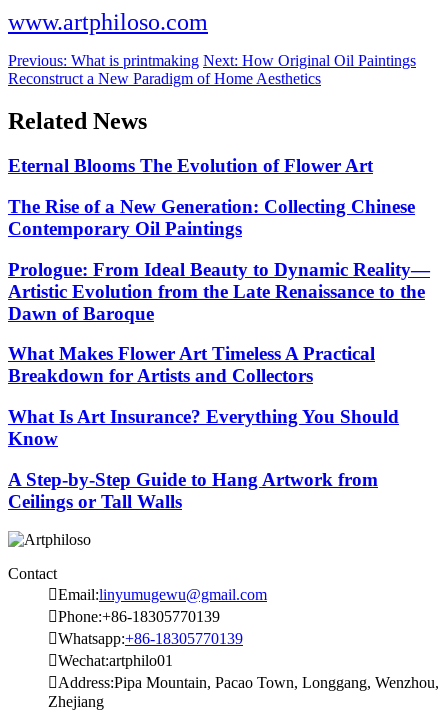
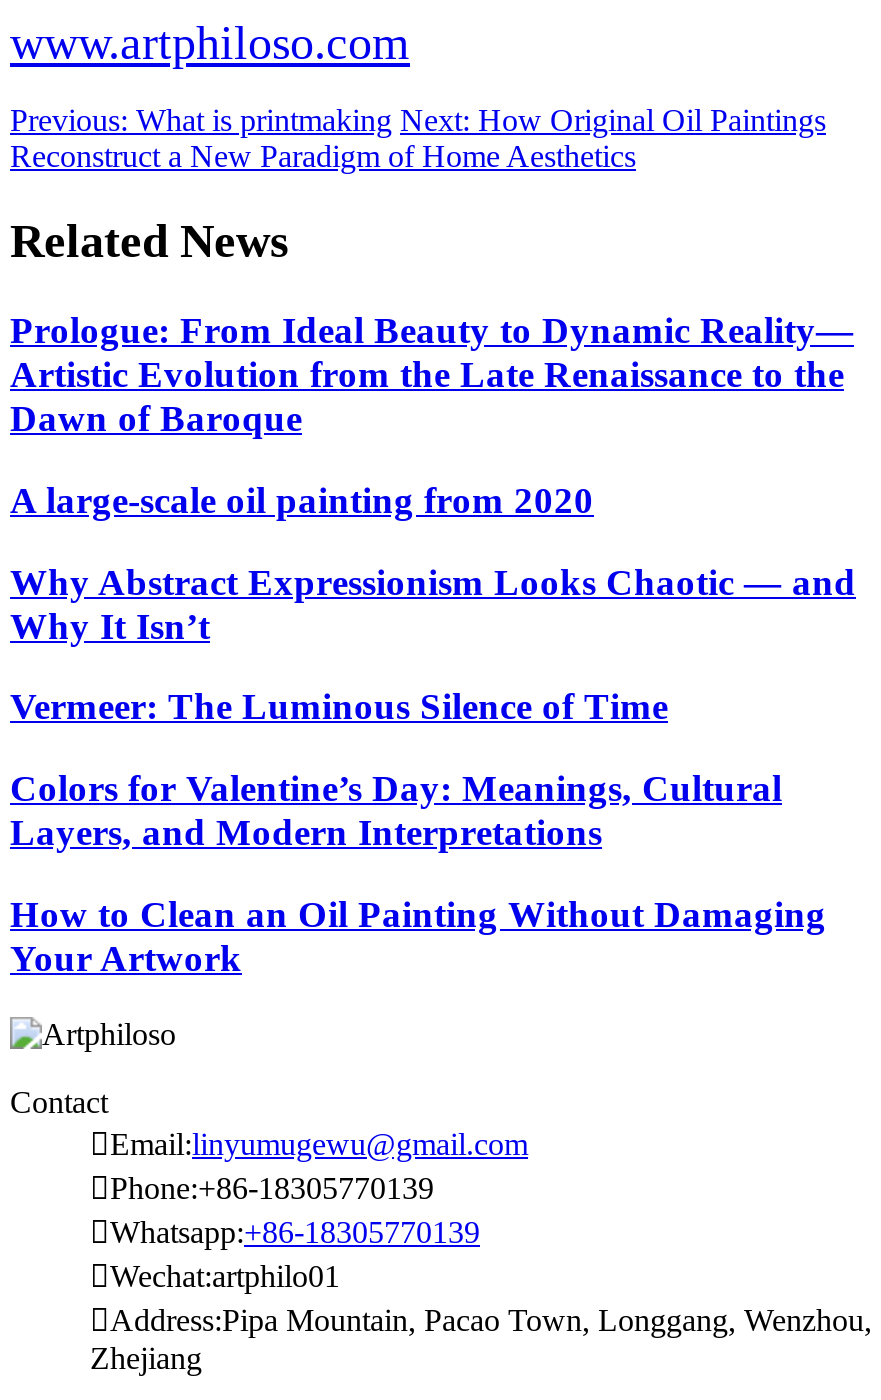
[8,155,415,239] Eternal Blooms The Evolution of Flower Art | The Rise of a New Generation: Collecting Chinese | Contemporary Oil Paintings -> none
moved [8,259,430,324] -> [10,309,854,439]: Prologue: From Ideal Beauty to Dynamic Reality— | Artistic Evolution from the Late Renaissance to the | Dawn of Baroque
[8,343,399,512] What Makes Flower Art Timeless A Practical | Breakdown for Artists and Collectors | What Is Art Insurance? Everything You Should | Know | A Step-by-Step Guide to Hang Artwork from | Ceilings or Tall Walls -> [10,479,856,978] A large-scale oil painting from 2020 | Why Abstract Expressionism Looks Chaotic — and | Why It Isn’t | Vermeer: The Luminous Silence of Time | Colors for Valentine’s Day: Meanings, Cultural | Layers, and Modern Interpretations | How to Clean an Oil Painting Without Damaging | Your Artwork

